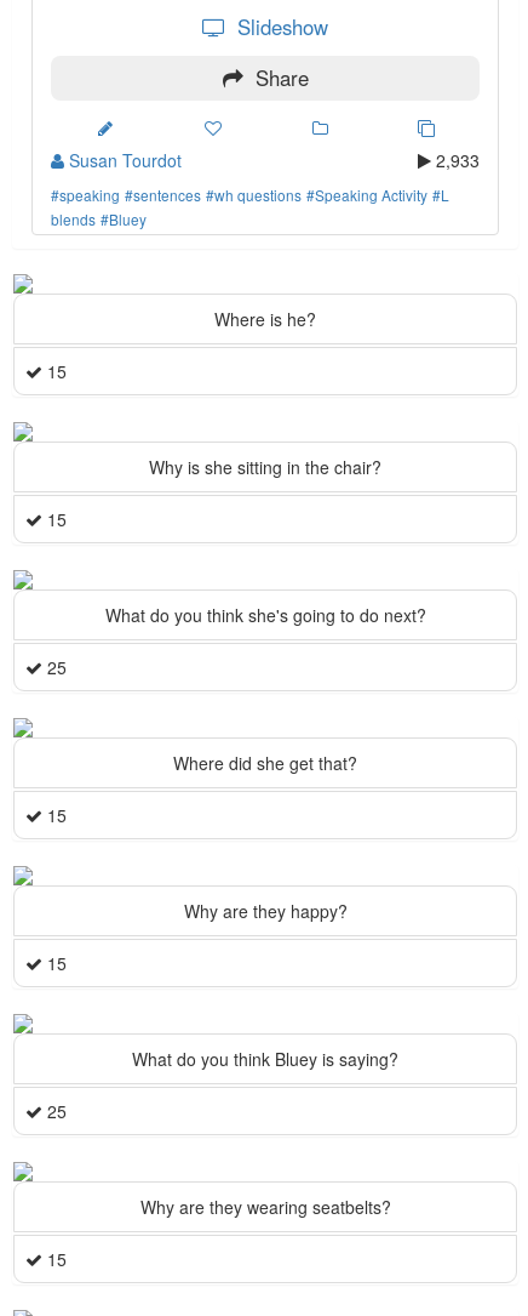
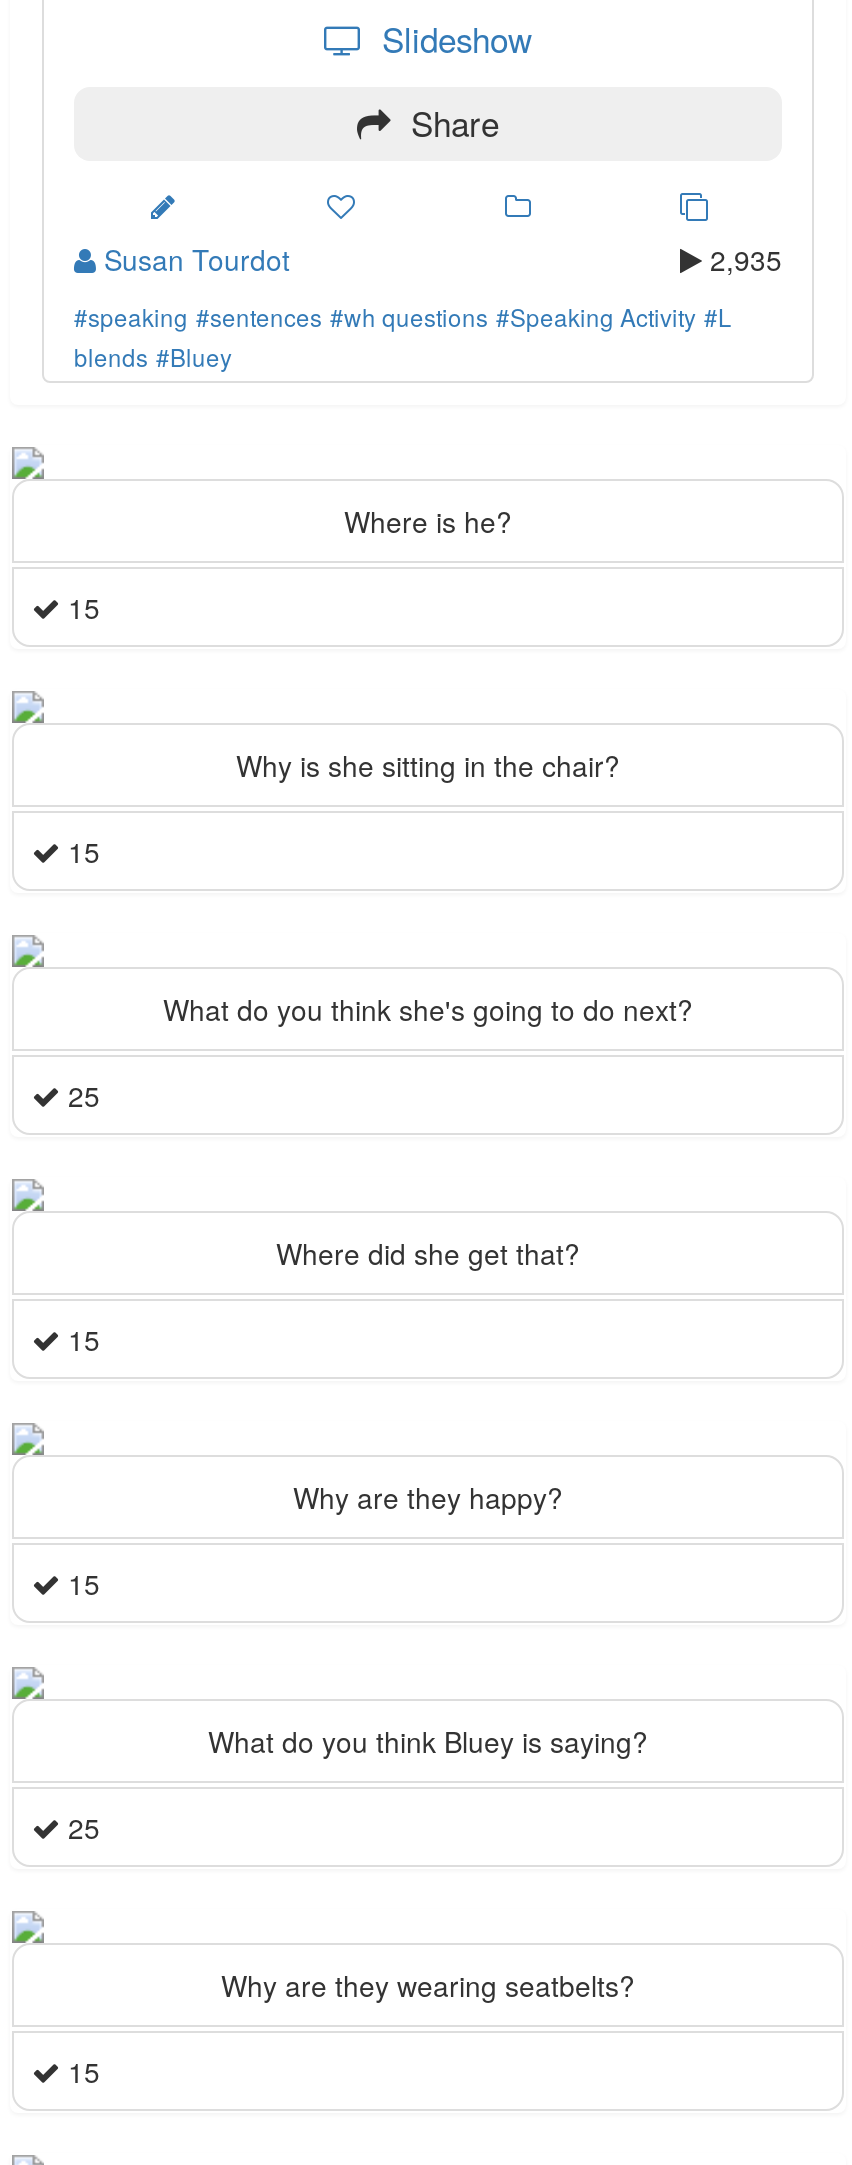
[431,148,480,172] 2,933 -> [702,239,782,279] 2,935

